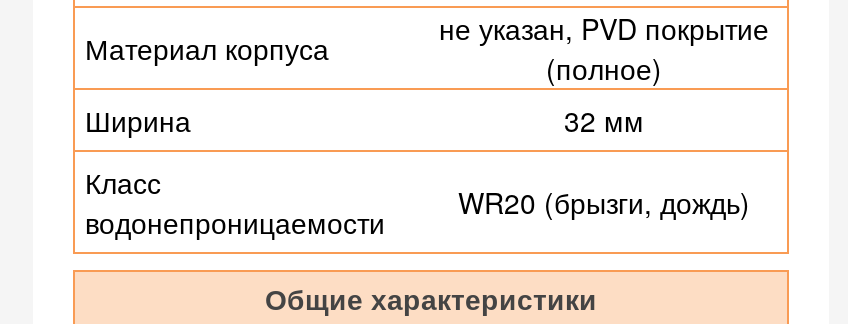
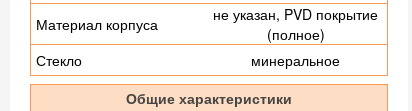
[85,101,750,243] Ширина | 32 мм | Класс | водонепроницаемости | WR20 (брызги, дождь) -> [36,50,340,70] Стекло | минеральное

